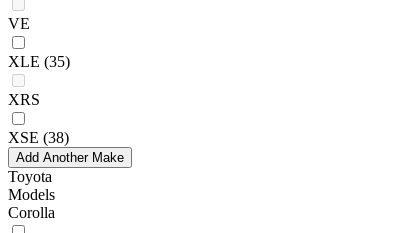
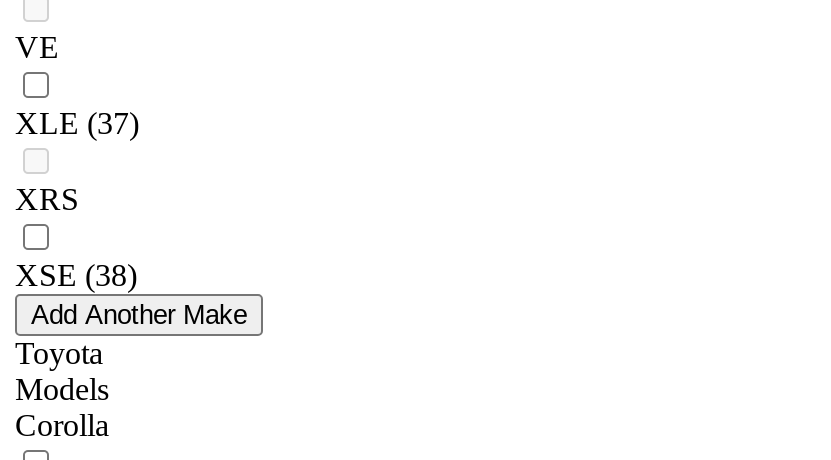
[8,53,70,70] XLE (35) -> [15,107,139,141] XLE (37)

